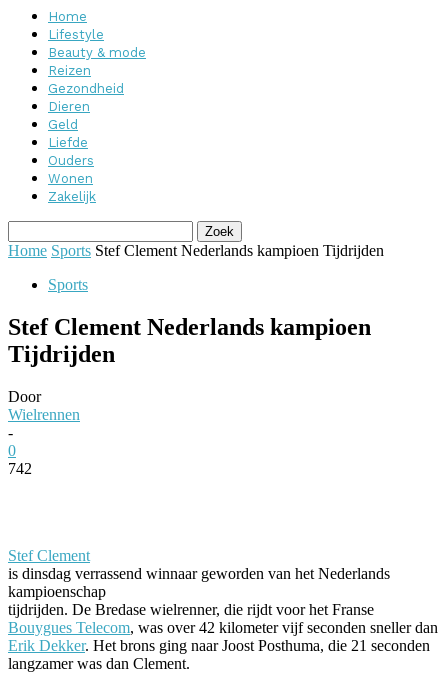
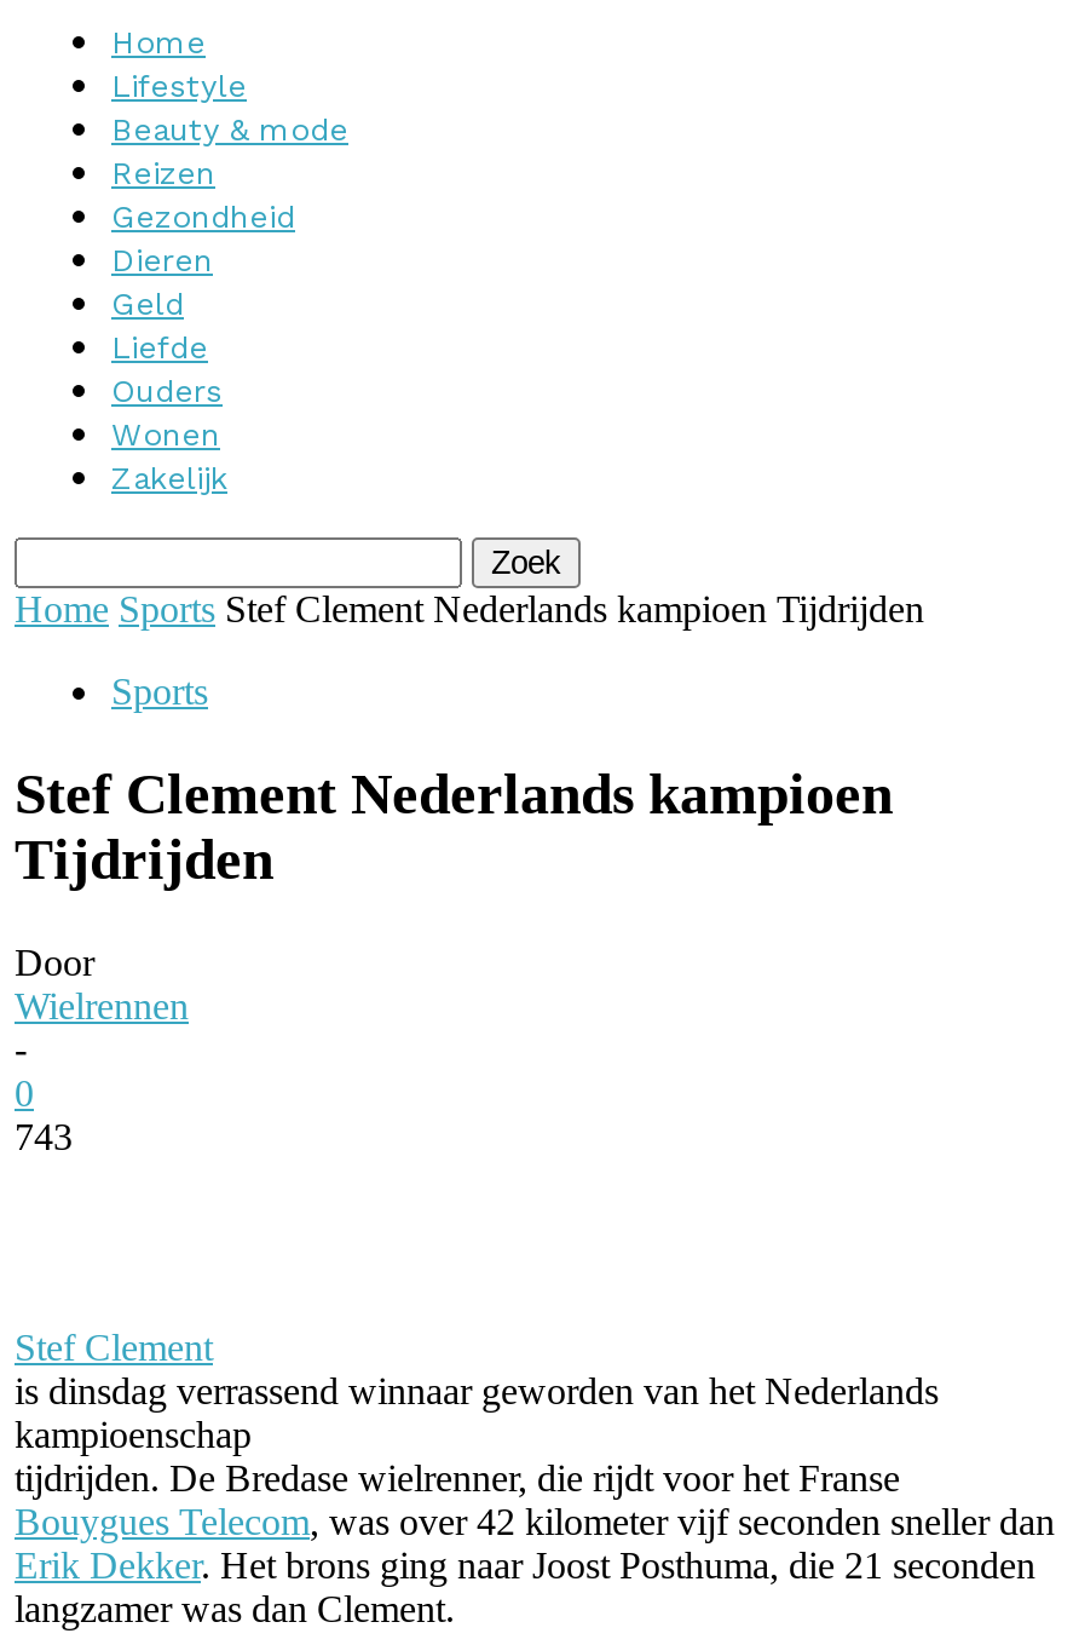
[8,460,32,477] 742 -> [15,1116,73,1157] 743

